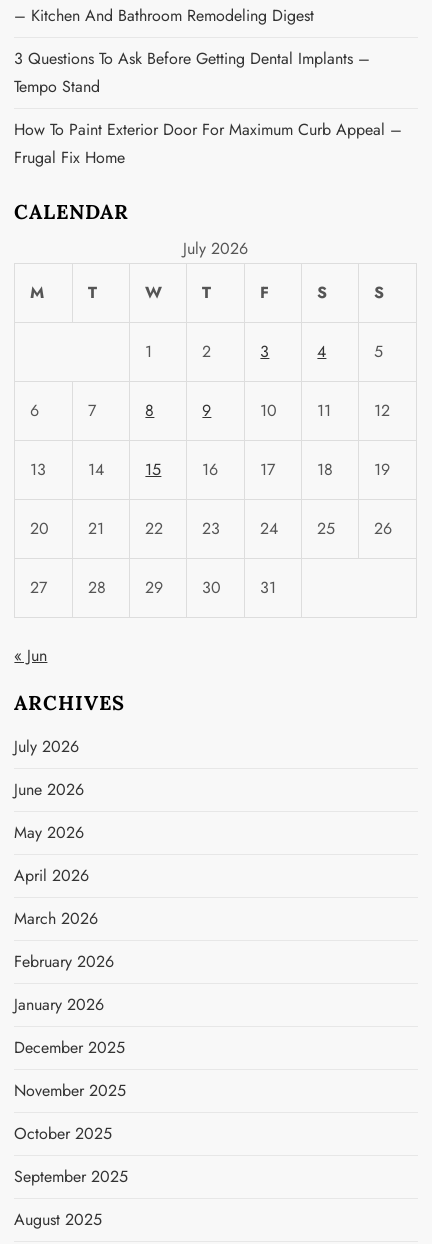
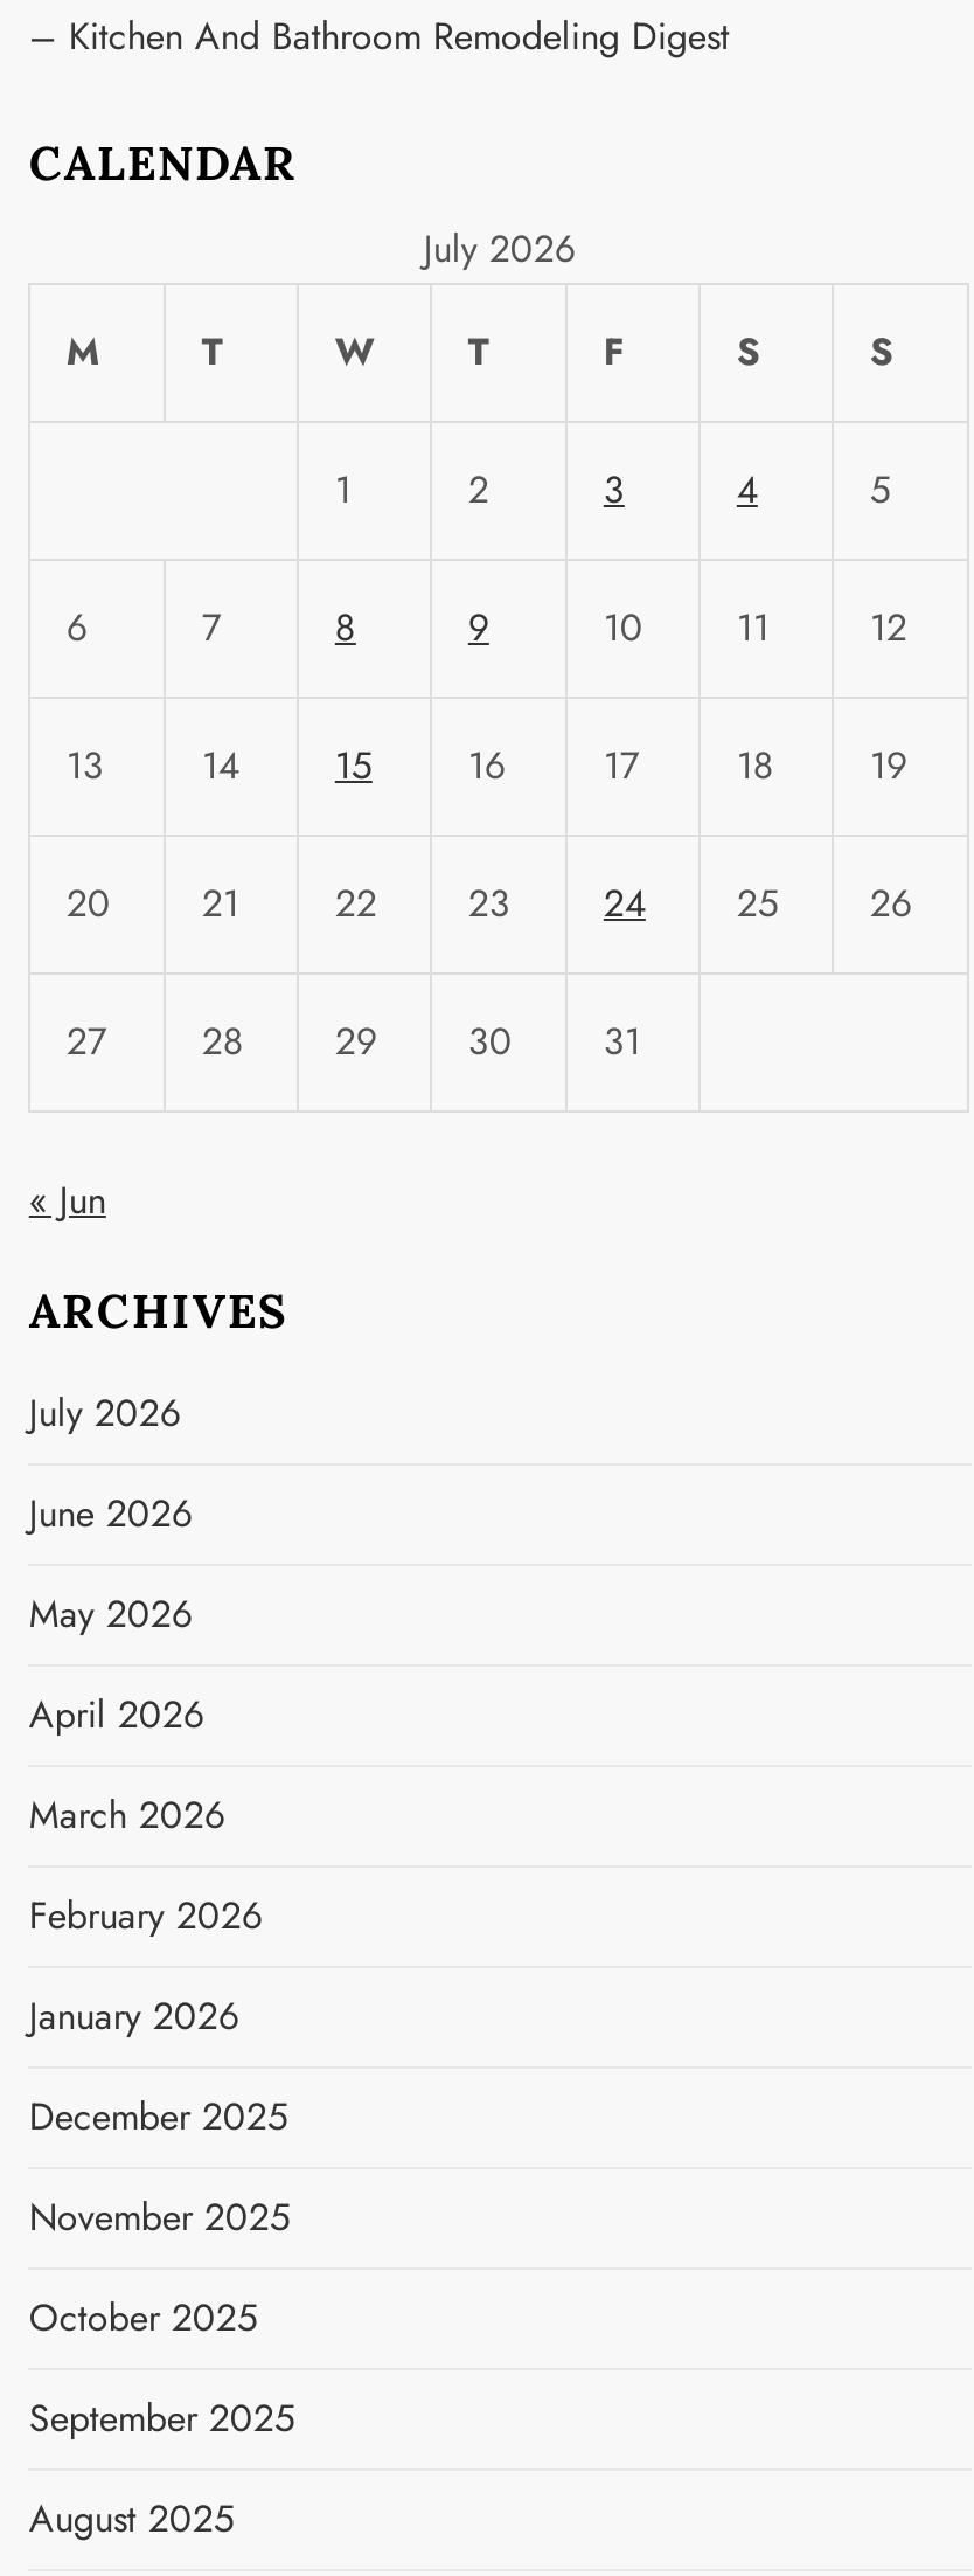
[14,47,402,169] 3 Questions To Ask Before Getting Dental Implants – | Tempo Stand | How To Paint Exterior Door For Maximum Curb Appeal – | Frugal Fix Home -> none

